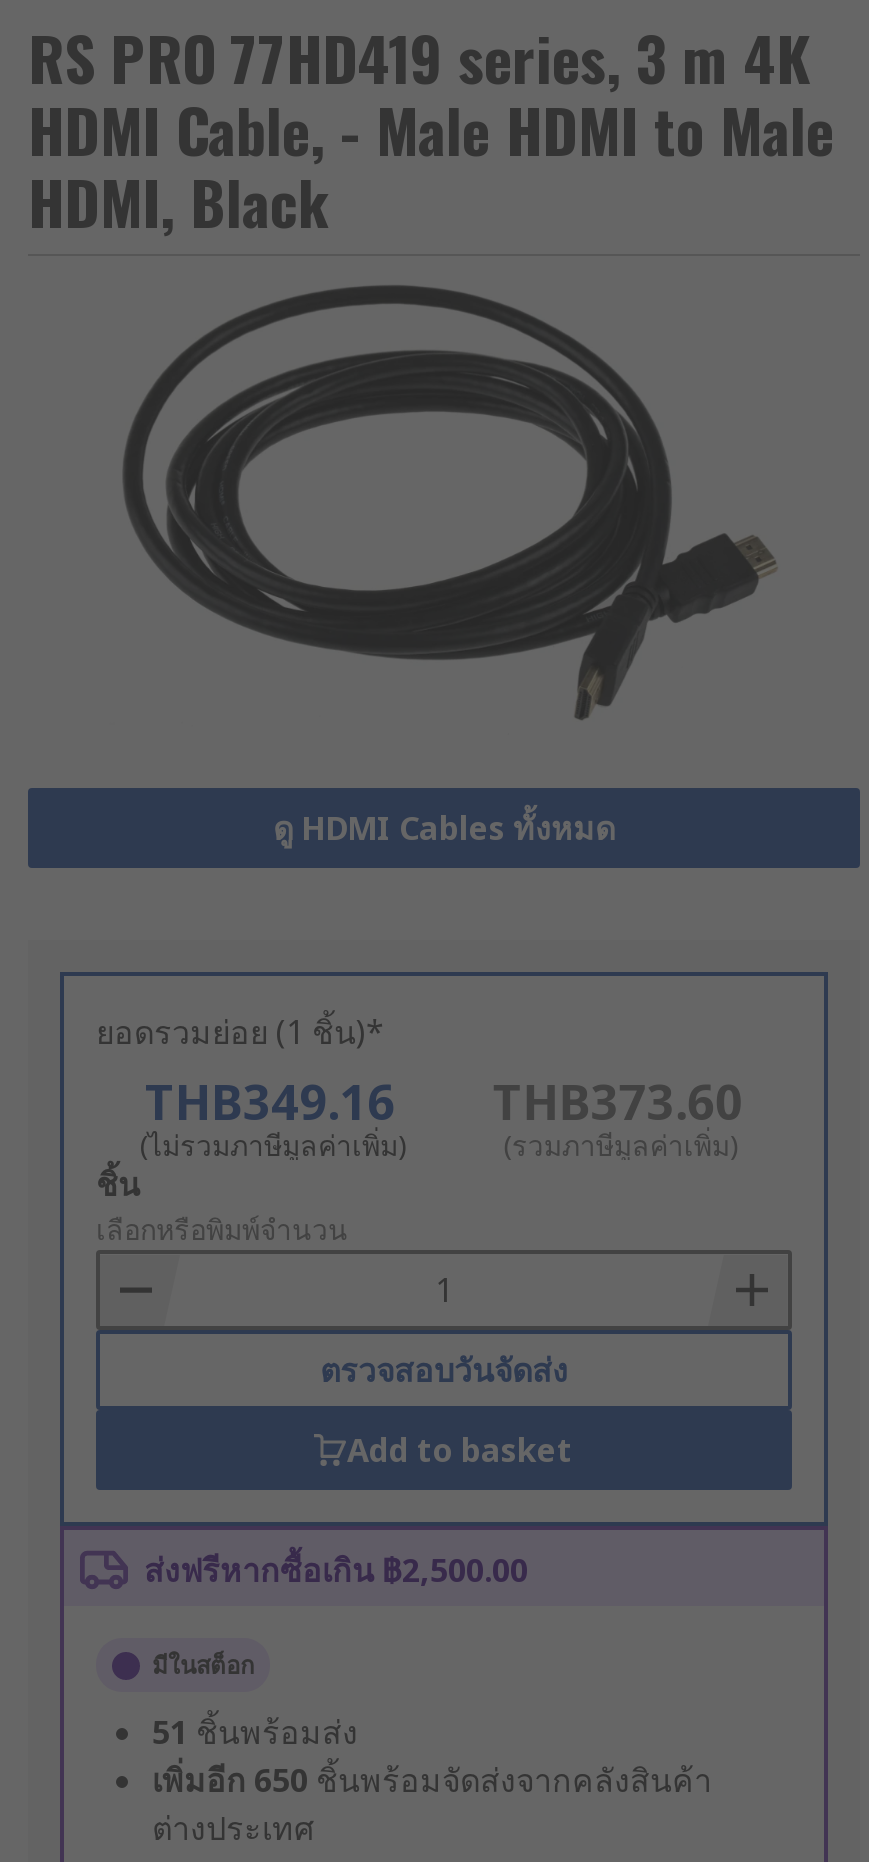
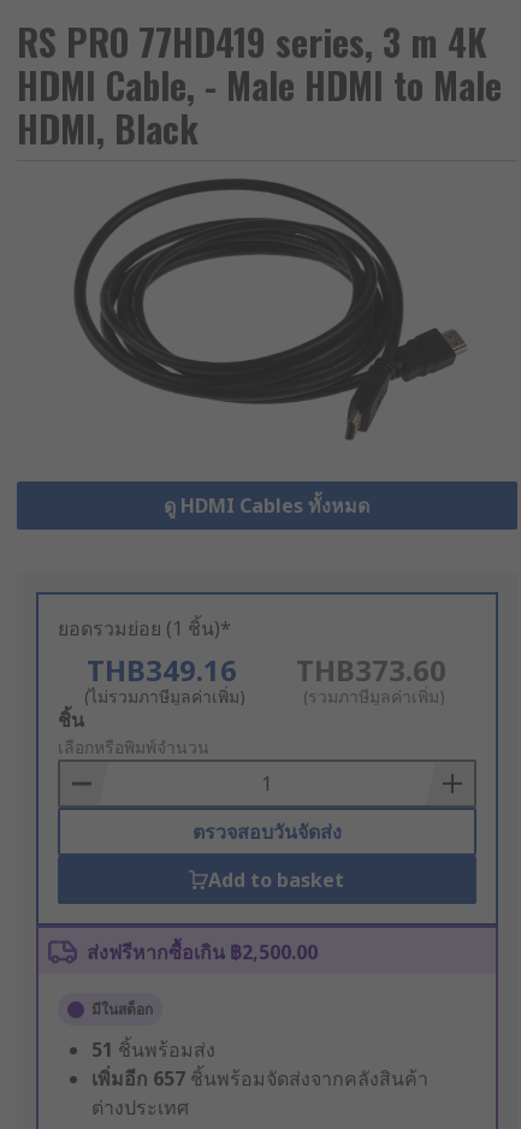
[152,1759,712,1803] เพิ่มอีก 650ชิ้นพร้อมจัดส่งจากคลังสินค้า -> [91,1066,428,1092] เพิ่มอีก 657ชิ้นพร้อมจัดส่งจากคลังสินค้า

